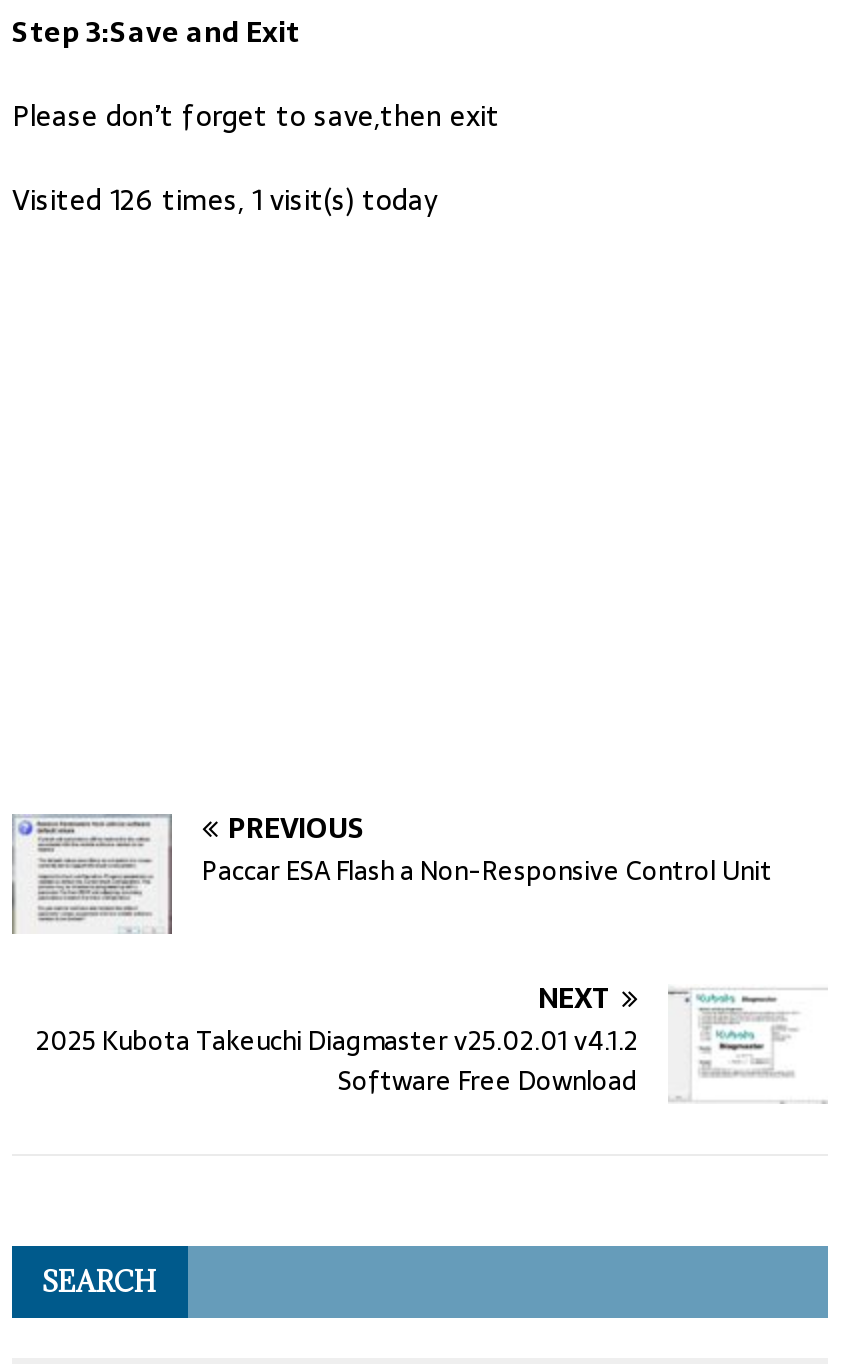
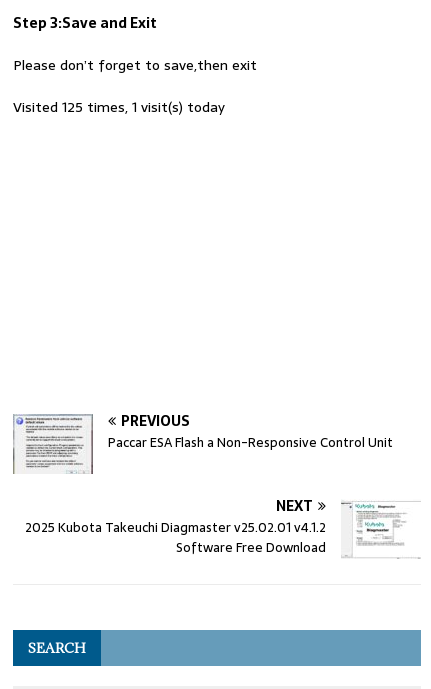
[12,177,438,221] Visited 126 times, 1 visit(s) today -> [13,96,225,118] Visited 125 times, 1 visit(s) today

